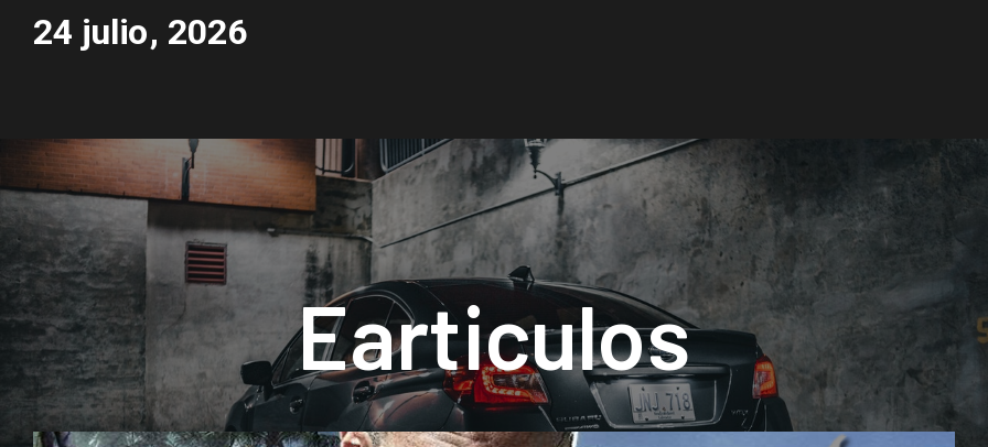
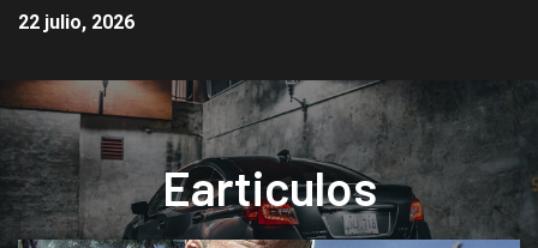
[33,12,247,54] 24 julio, 2026 -> [18,11,134,34] 22 julio, 2026

